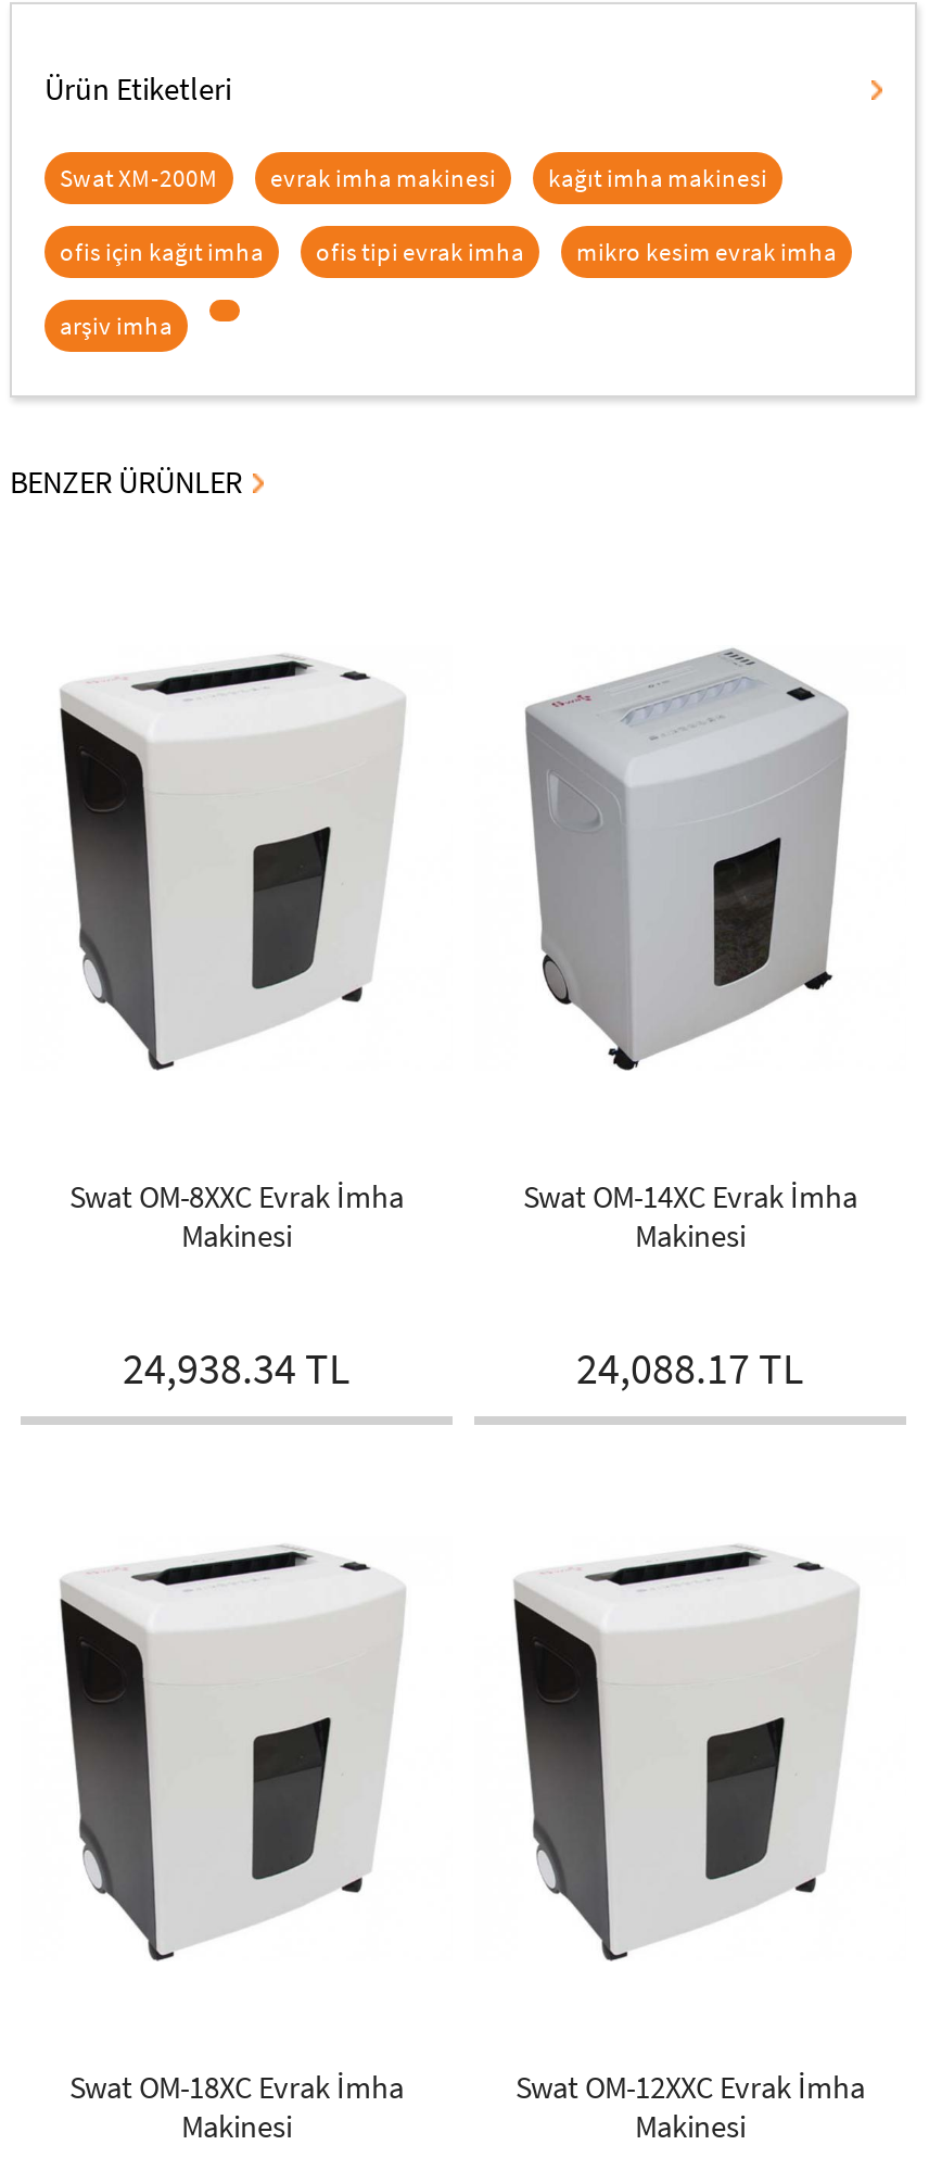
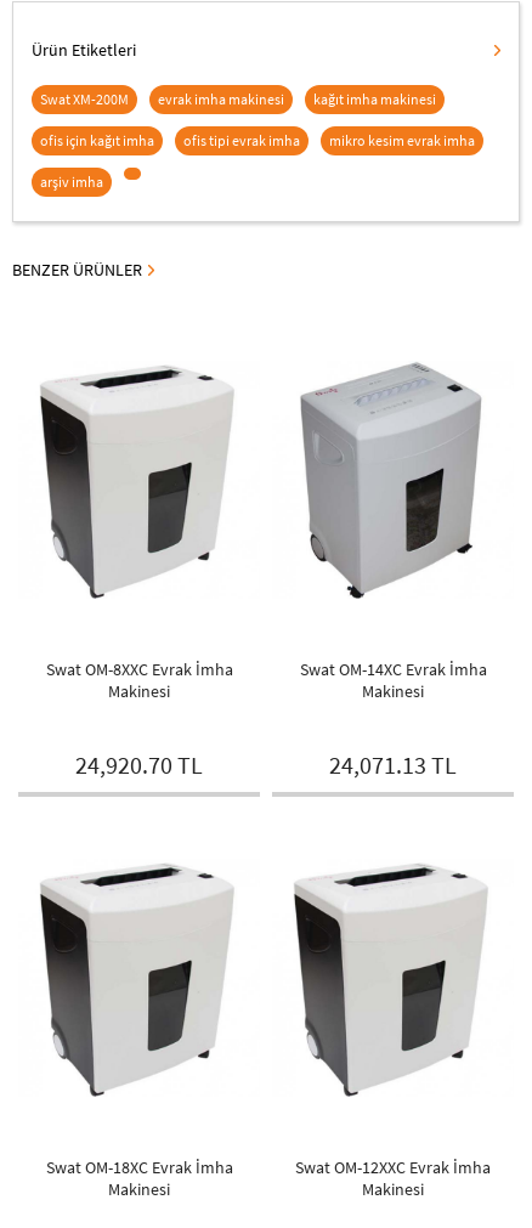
[123,1340,351,1397] 24,938.34 TL -> [75,749,203,781] 24,920.70 TL
[576,1340,804,1397] 24,088.17 TL -> [329,749,457,781] 24,071.13 TL

